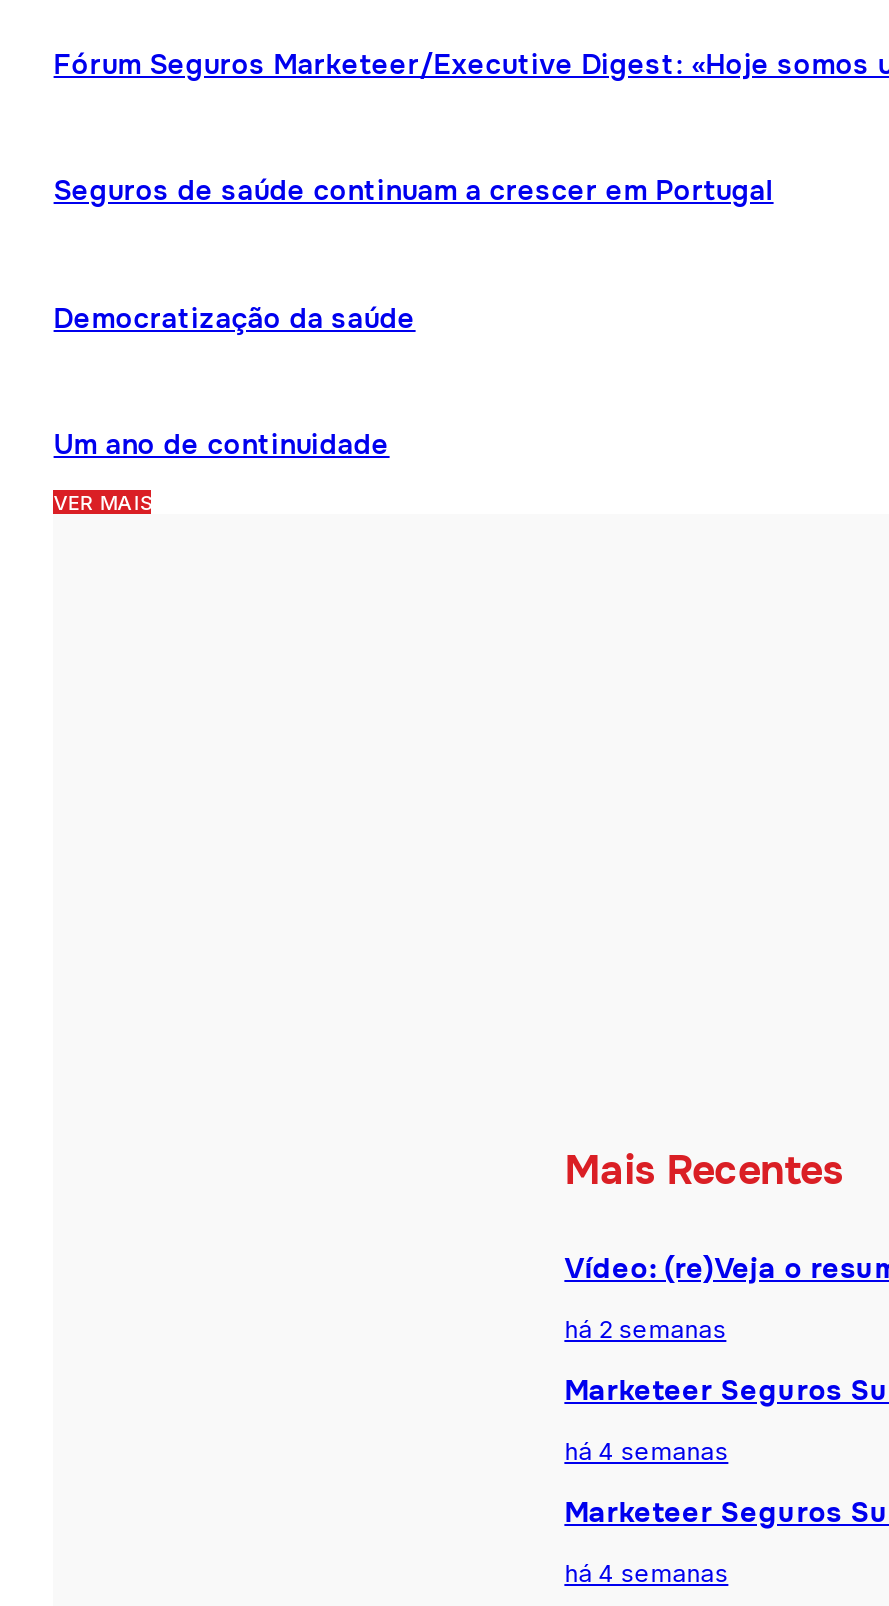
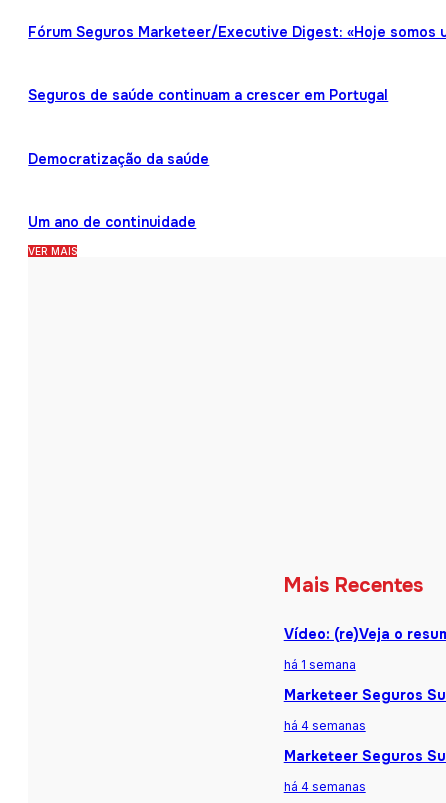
[564,1314,726,1344] há 2 semanas -> [284,657,356,672] há 1 semana

